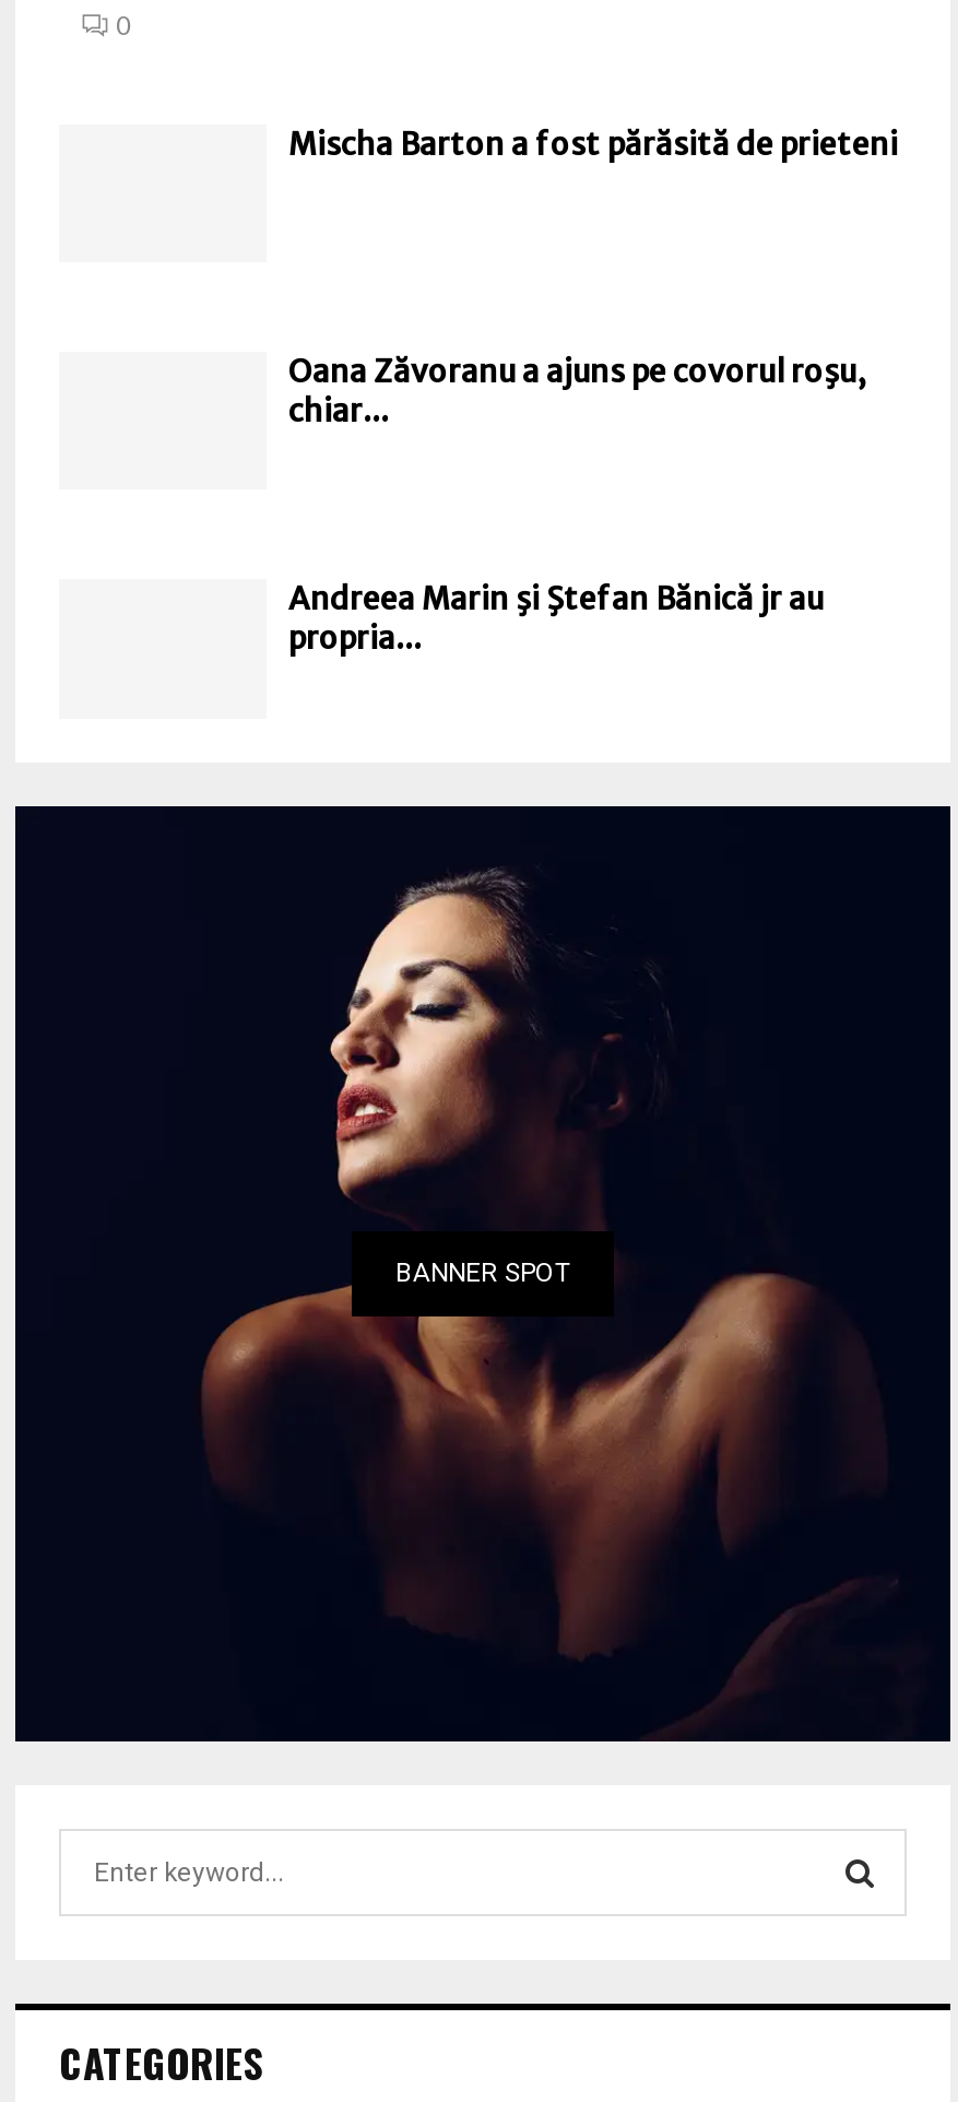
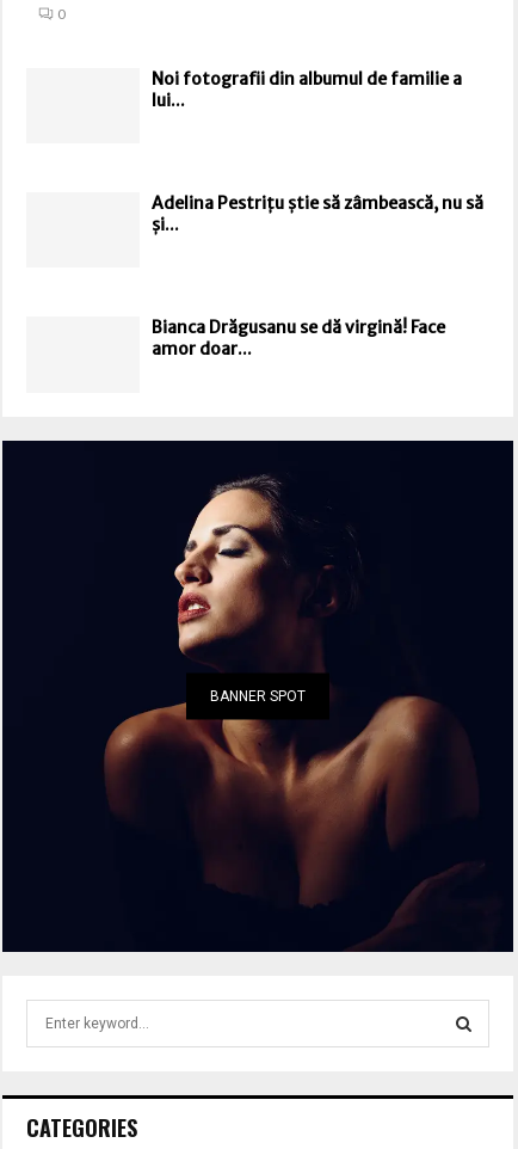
[288,124,898,163] Mischa Barton a fost părăsită de prieteni -> [152,68,462,111] Noi fotografii din albumul de familie a | lui...
[288,352,865,430] Oana Zăvoranu a ajuns pe covorul roşu, | chiar... -> [152,192,483,235] Adelina Pestrițu știe să zâmbească, nu să | și...
[288,580,824,658] Andreea Marin şi Ştefan Bănică jr au | propria... -> [152,317,445,360] Bianca Drăgusanu se dă virgină! Face | amor doar...

